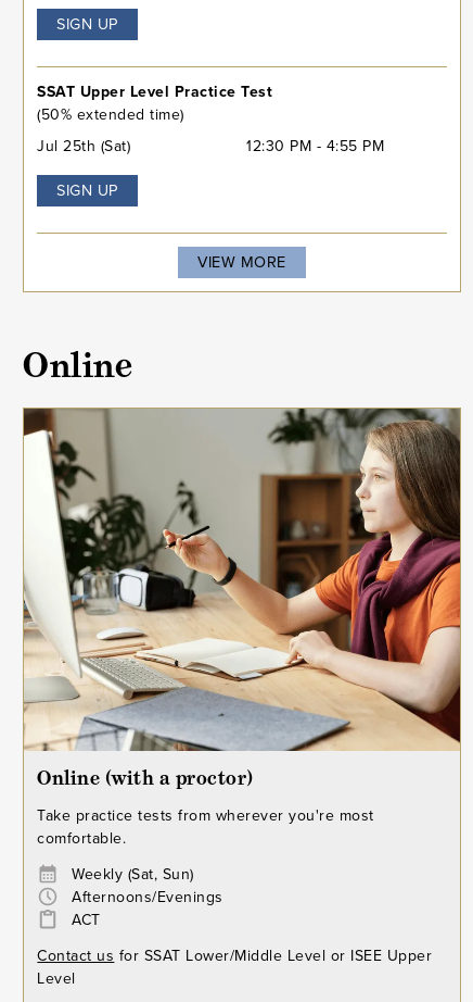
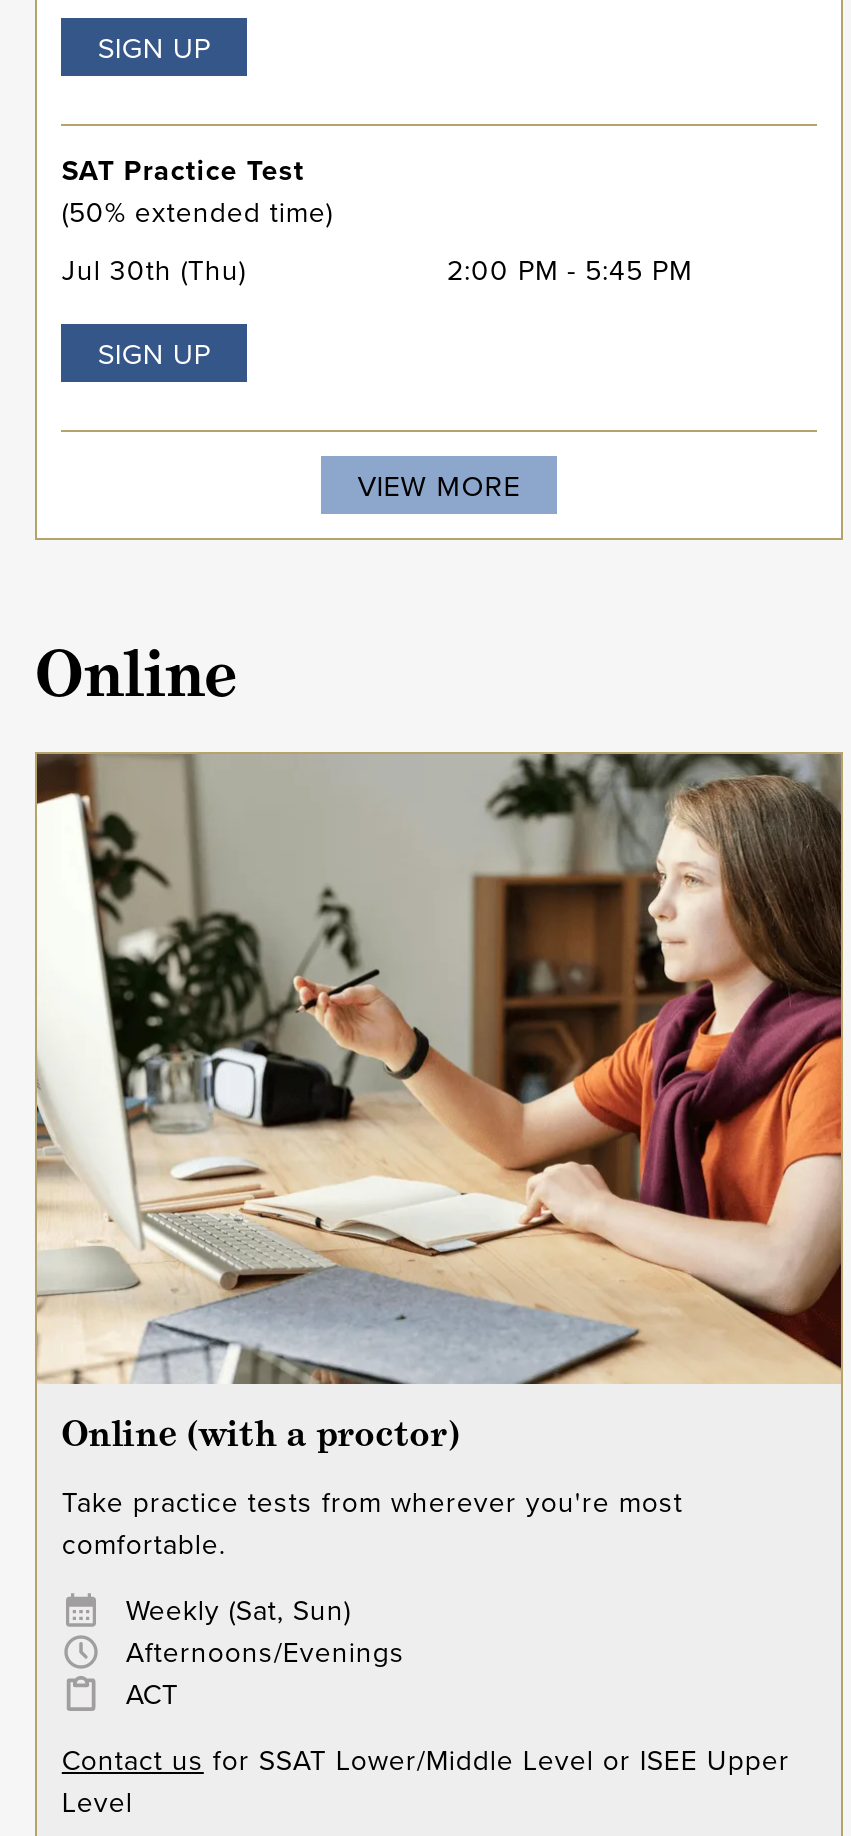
[37,80,273,103] SSAT Upper Level Practice Test -> [62,149,305,189] SAT Practice Test
[37,134,131,157] Jul 25th (Sat) -> [62,249,246,289] Jul 30th (Thu)
[246,134,384,157] 12:30 PM - 4:55 PM -> [447,249,692,289] 2:00 PM - 5:45 PM

